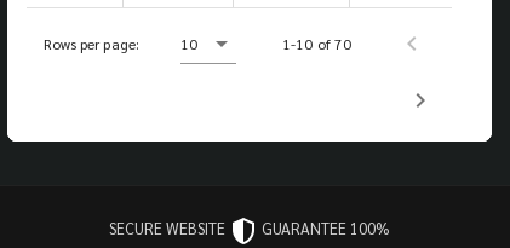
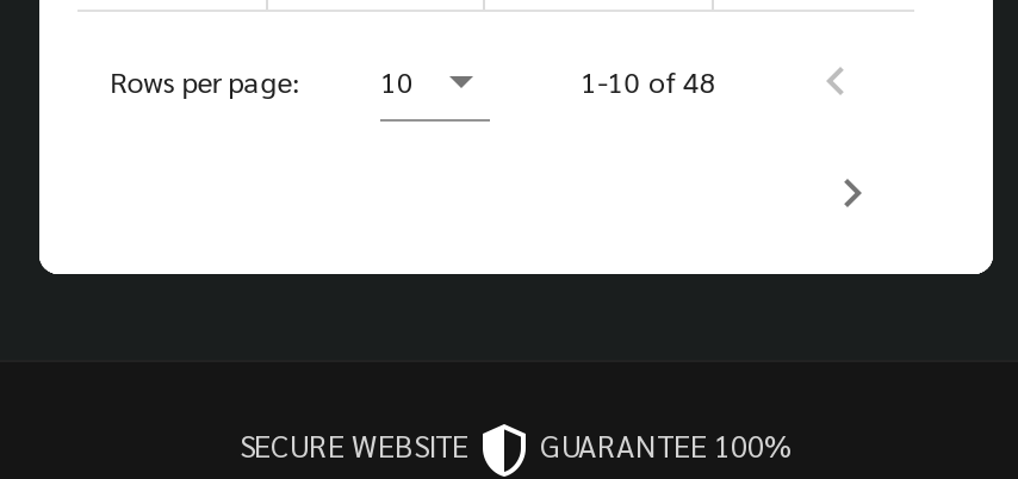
[282,34,351,53] 1-10 of 70 -> [581,61,716,100] 1-10 of 48

